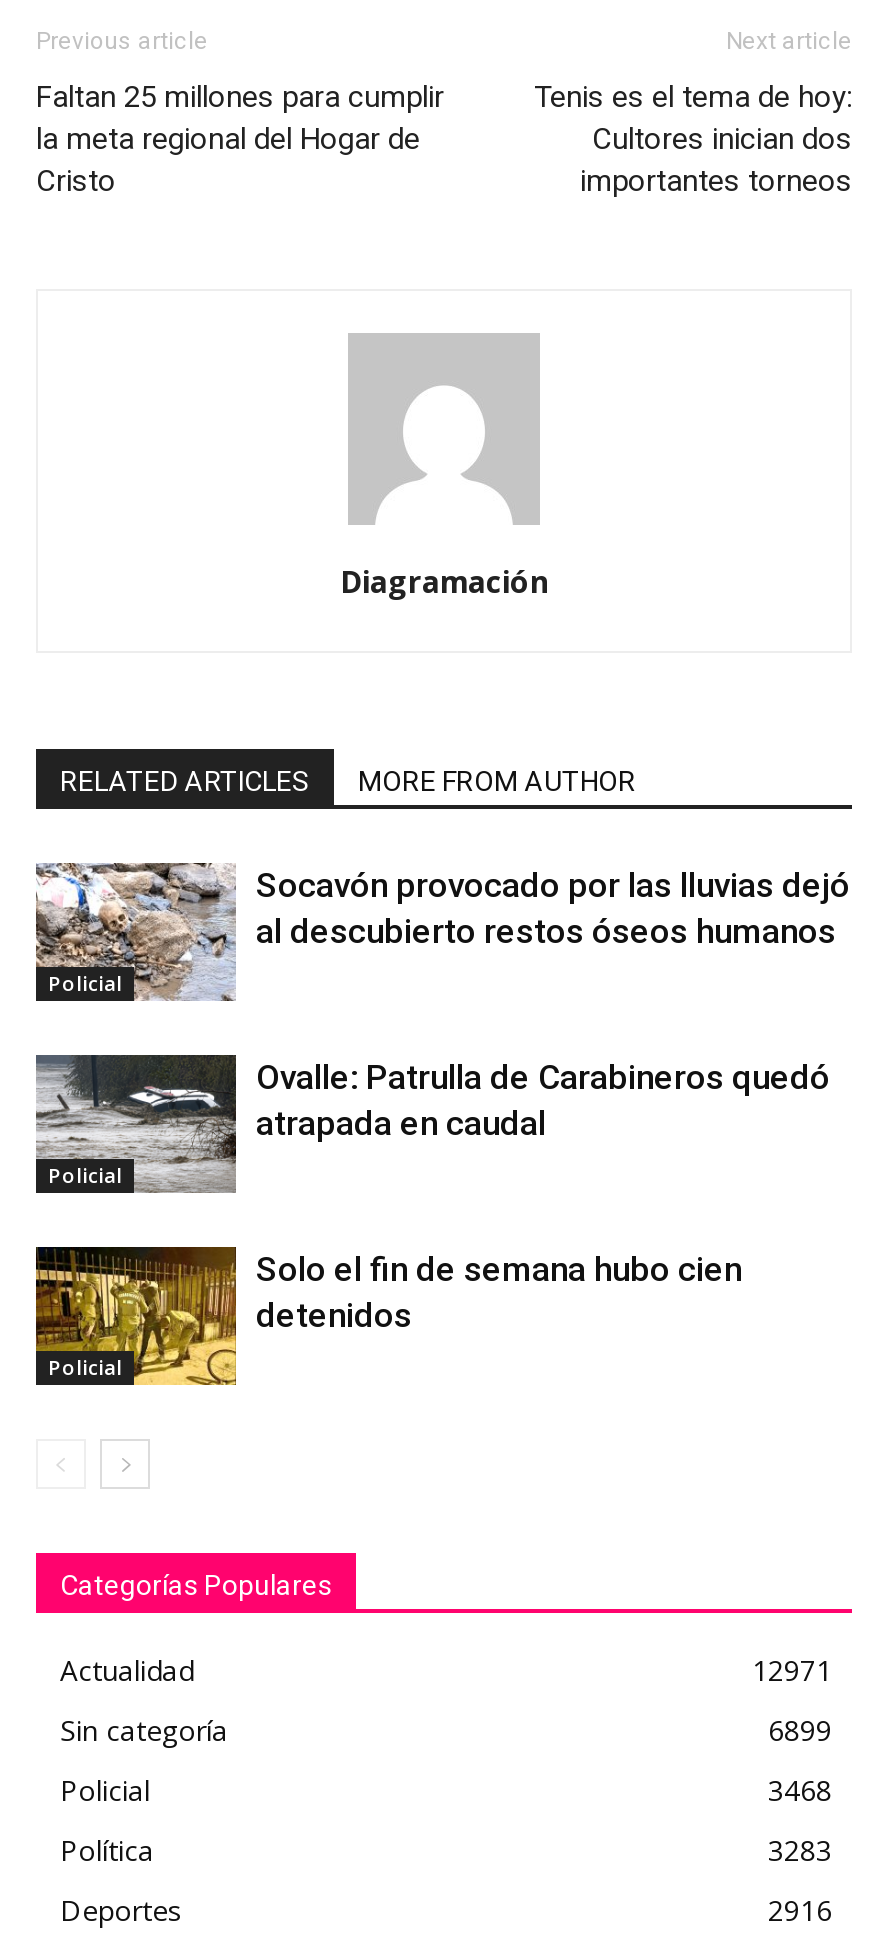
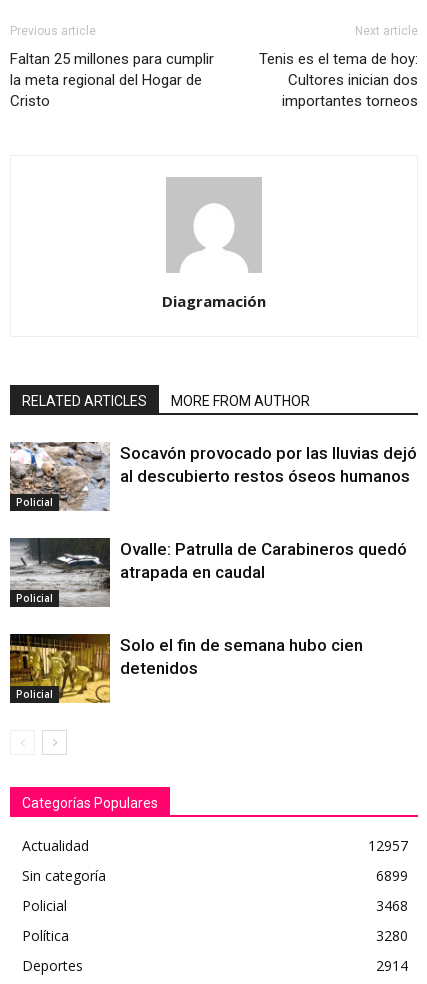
[752,1651,832,1689] 12971 -> [368,836,408,855] 12957
[768,1831,832,1869] 3283 -> [376,926,408,945] 3280
[768,1891,832,1929] 2916 -> [376,956,408,975] 2914

